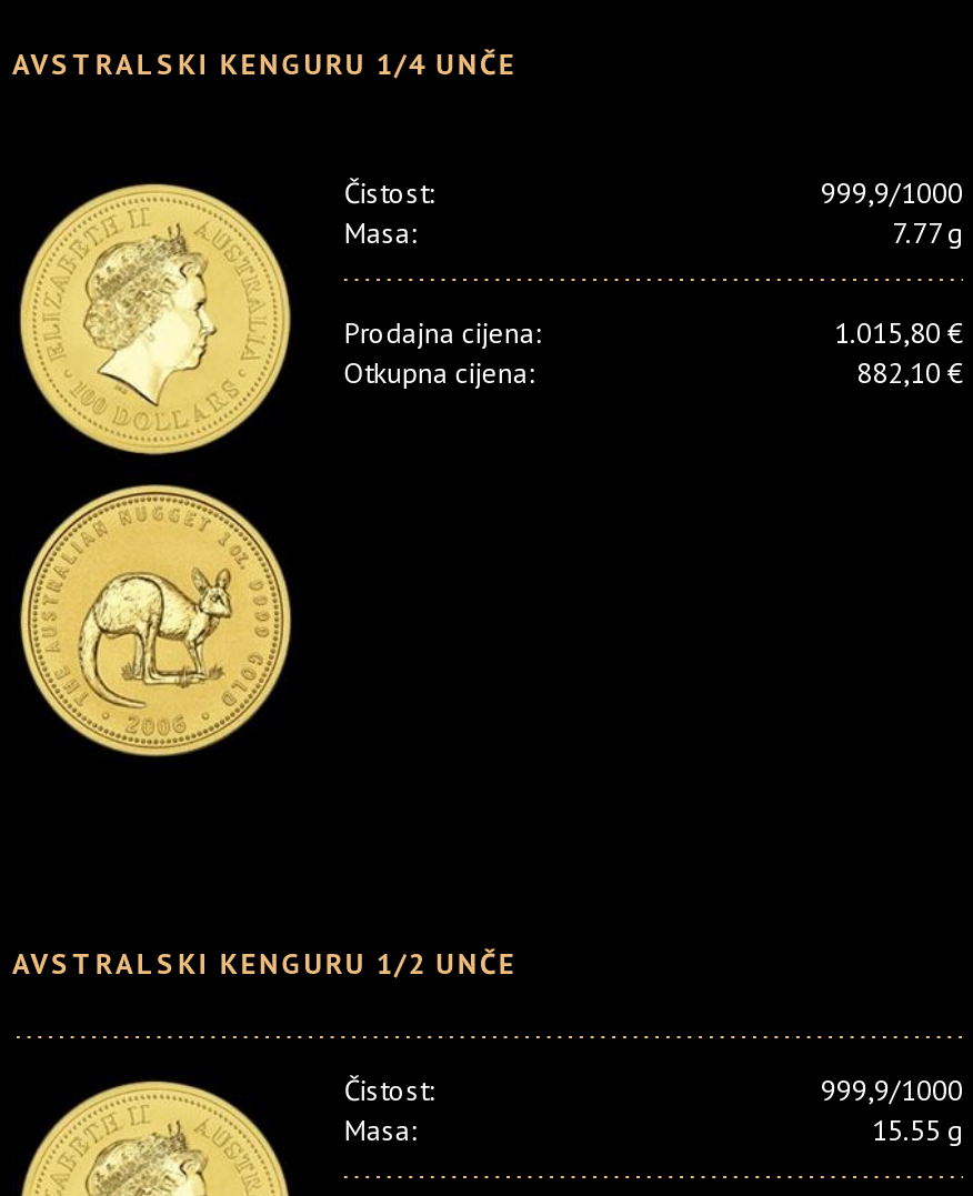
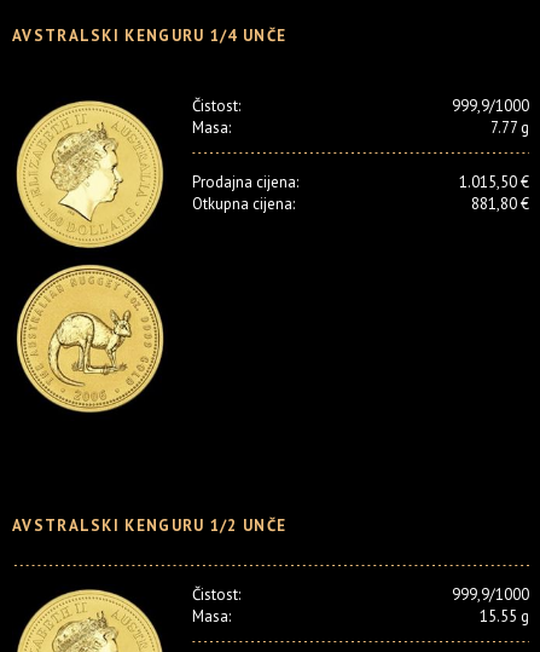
[834,314,963,351] 1.015,80 € -> [459,171,529,192] 1.015,50 €
[856,354,963,391] 882,10 € -> [471,193,529,214] 881,80 €

